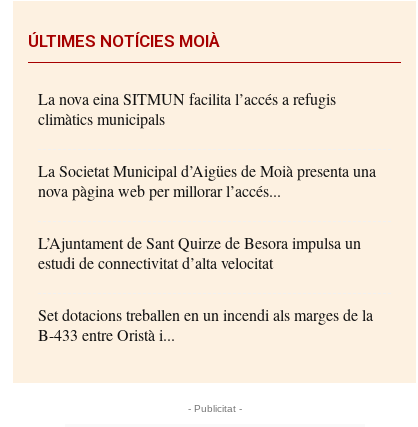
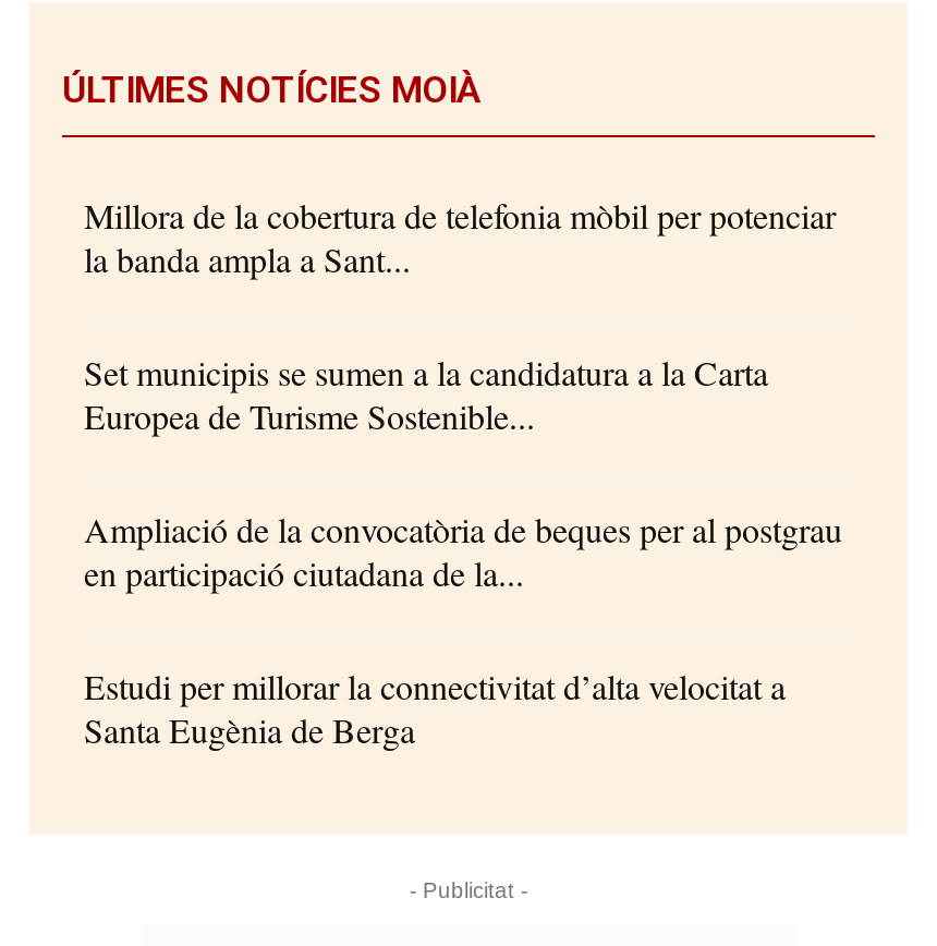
[38,88,336,129] La nova eina SITMUN facilita l’accés a refugis | climàtics municipals -> [84,192,836,281] Millora de la cobertura de telefonia mòbil per potenciar | la banda ampla a Sant...
[38,160,376,201] La Societat Municipal d’Aigües de Moià presenta una | nova pàgina web per millorar l’accés... -> [84,349,768,438] Set municipis se sumen a la candidatura a la Carta | Europea de Turisme Sostenible...
[38,232,361,273] L’Ajuntament de Sant Quirze de Besora impulsa un | estudi de connectivitat d’alta velocitat -> [84,505,842,595] Ampliació de la convocatòria de beques per al postgrau | en participació ciutadana de la...
[38,304,373,345] Set dotacions treballen en un incendi als marges de la | B-433 entre Oristà i... -> [84,662,786,752] Estudi per millorar la connectivitat d’alta velocitat a | Santa Eugènia de Berga

